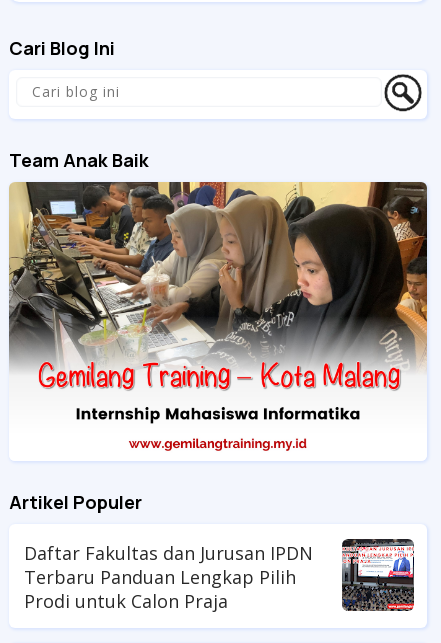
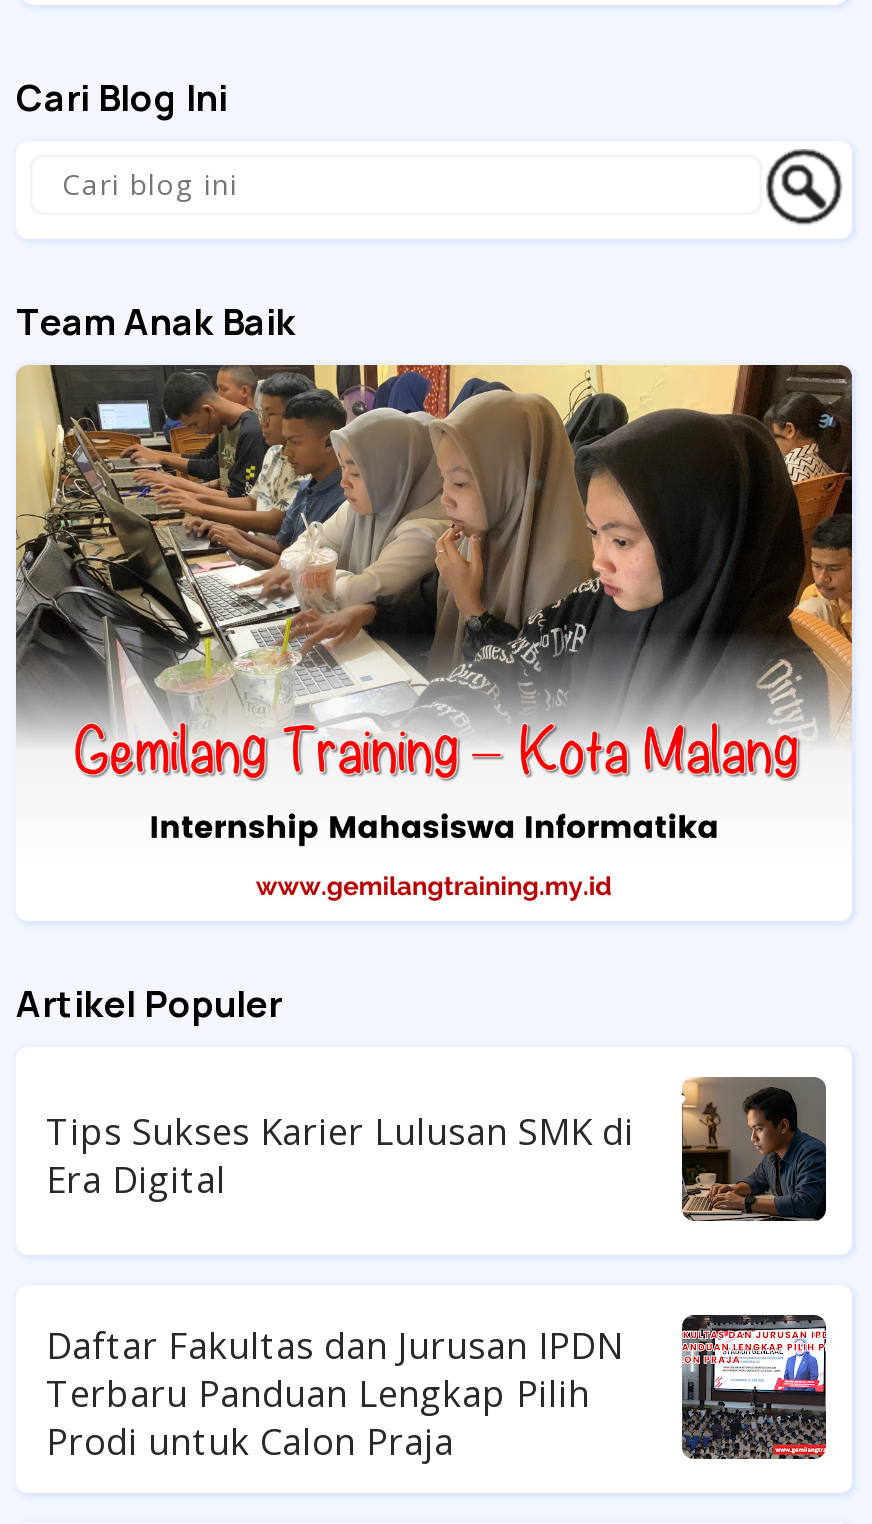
none -> [46,1078,828,1222] [image] | Tips Sukses Karier Lulusan SMK di | Era Digital

